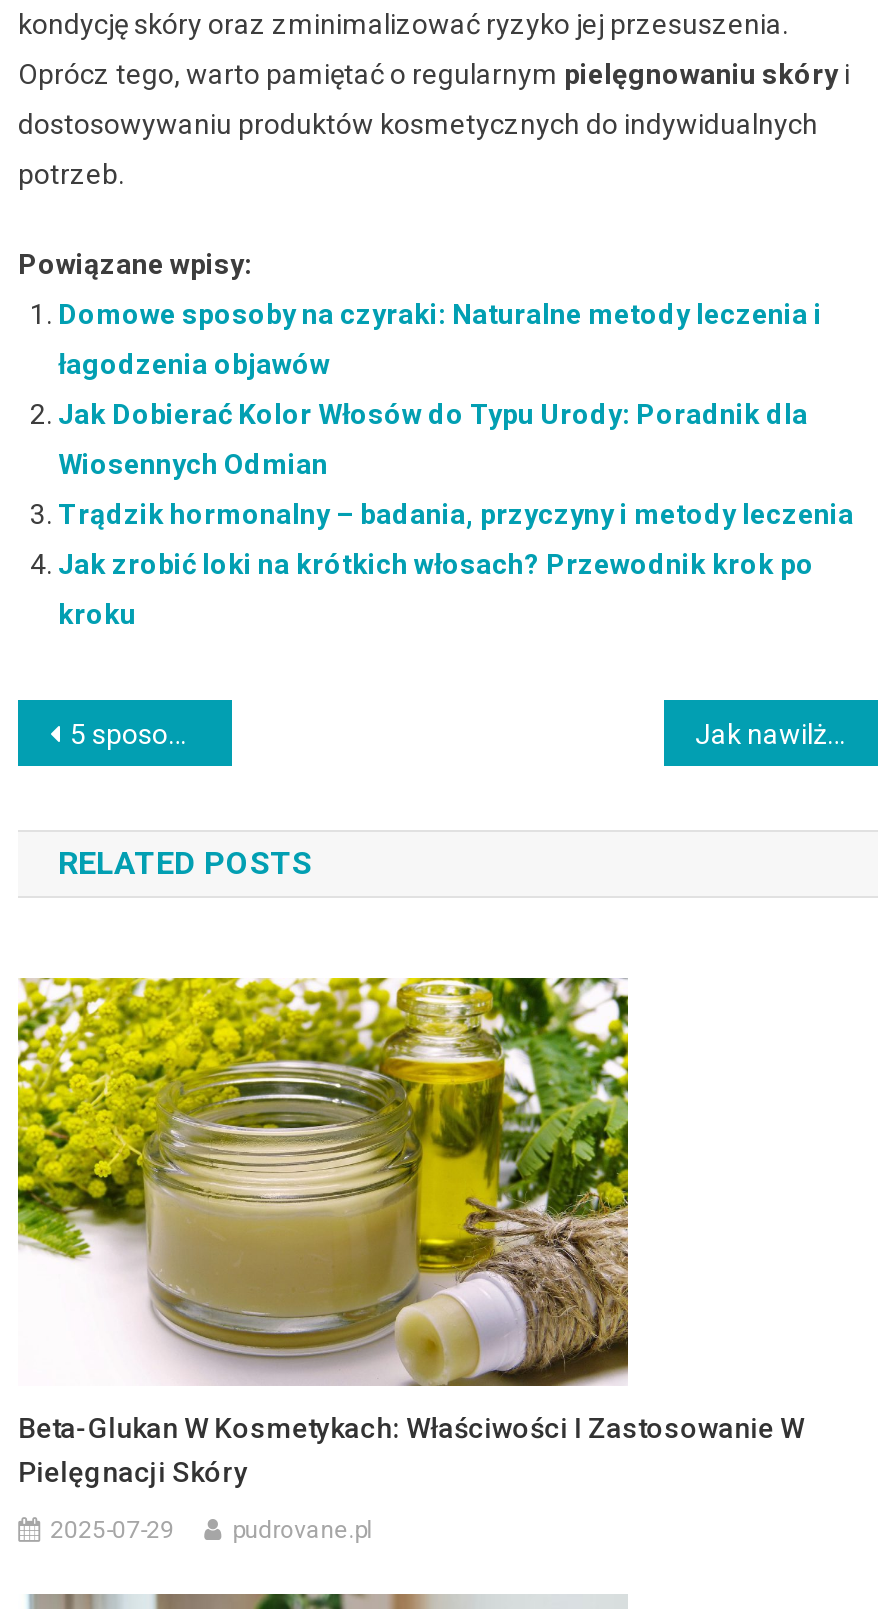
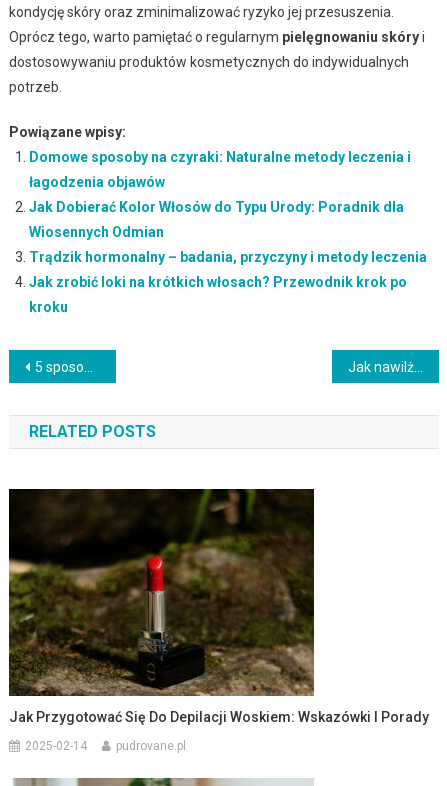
[16,976,804,1488] [image] | Beta-Glukan W Kosmetykach: Właściwości I Zastosowanie W | Pielęgnacji Skóry -> [8,488,429,725] [image] | Jak Przygotować Się Do Depilacji Woskiem: Wskazówki I Porady
[50,1516,174,1544] 2025-07-29 -> [25,739,87,753] 2025-02-14

